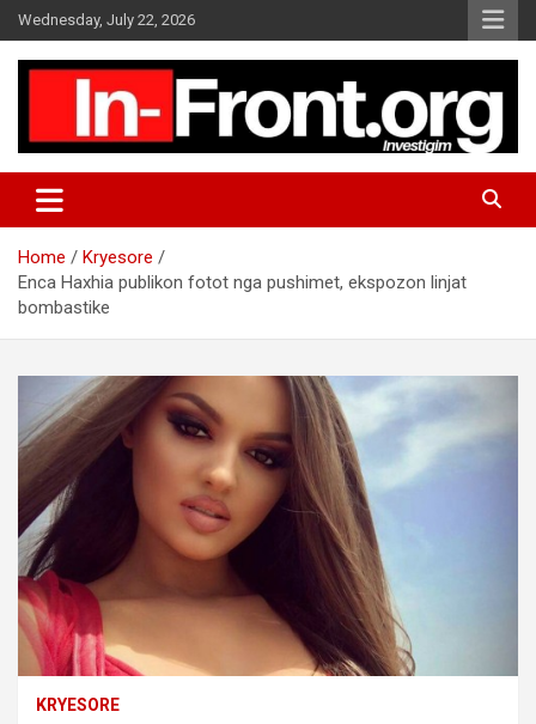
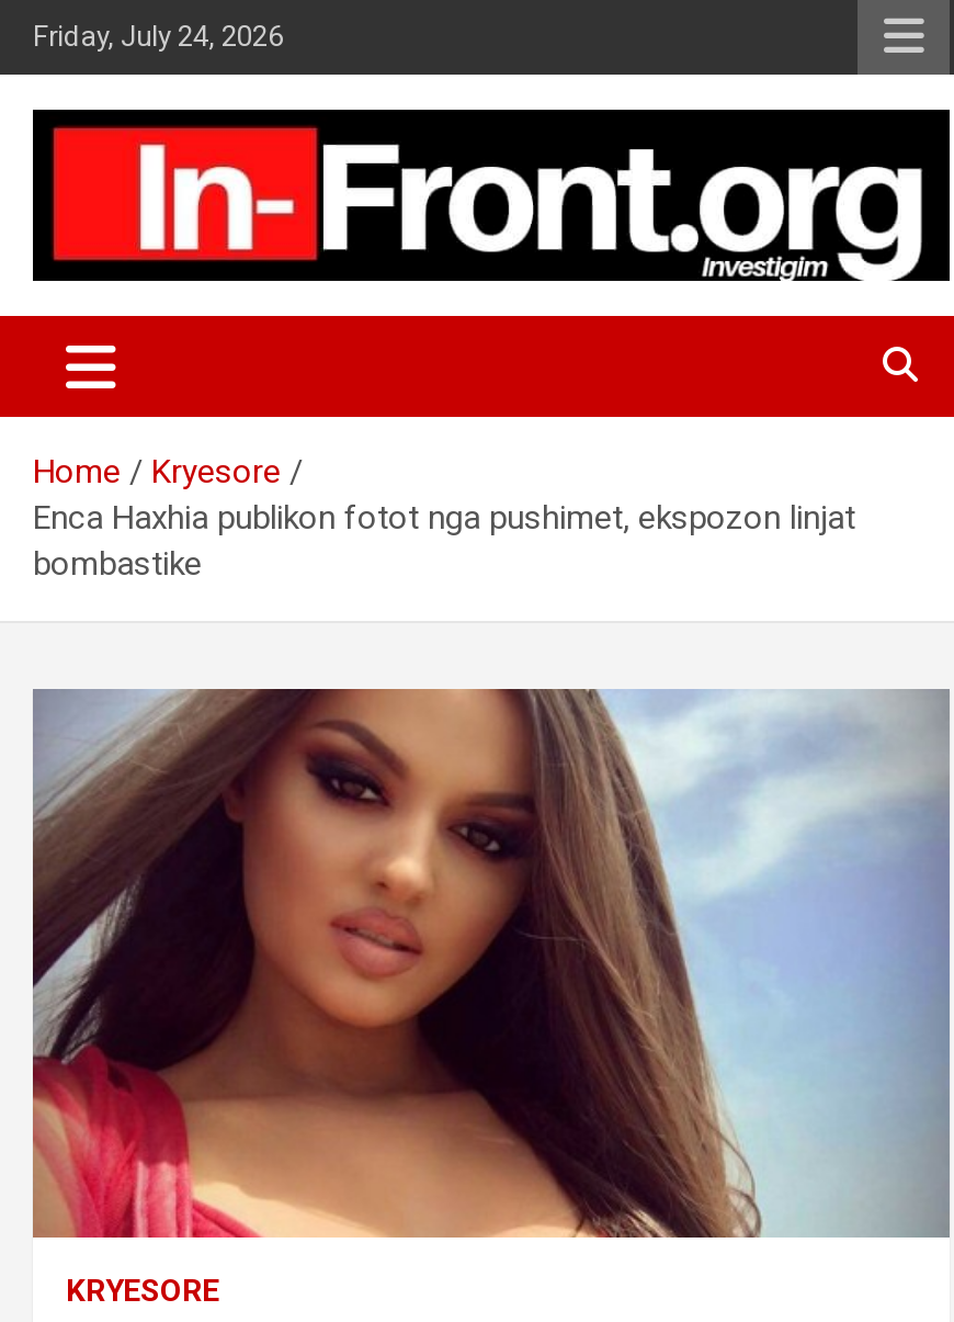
[18,11,195,29] Wednesday, July 22, 2026 -> [33,20,283,53] Friday, July 24, 2026

